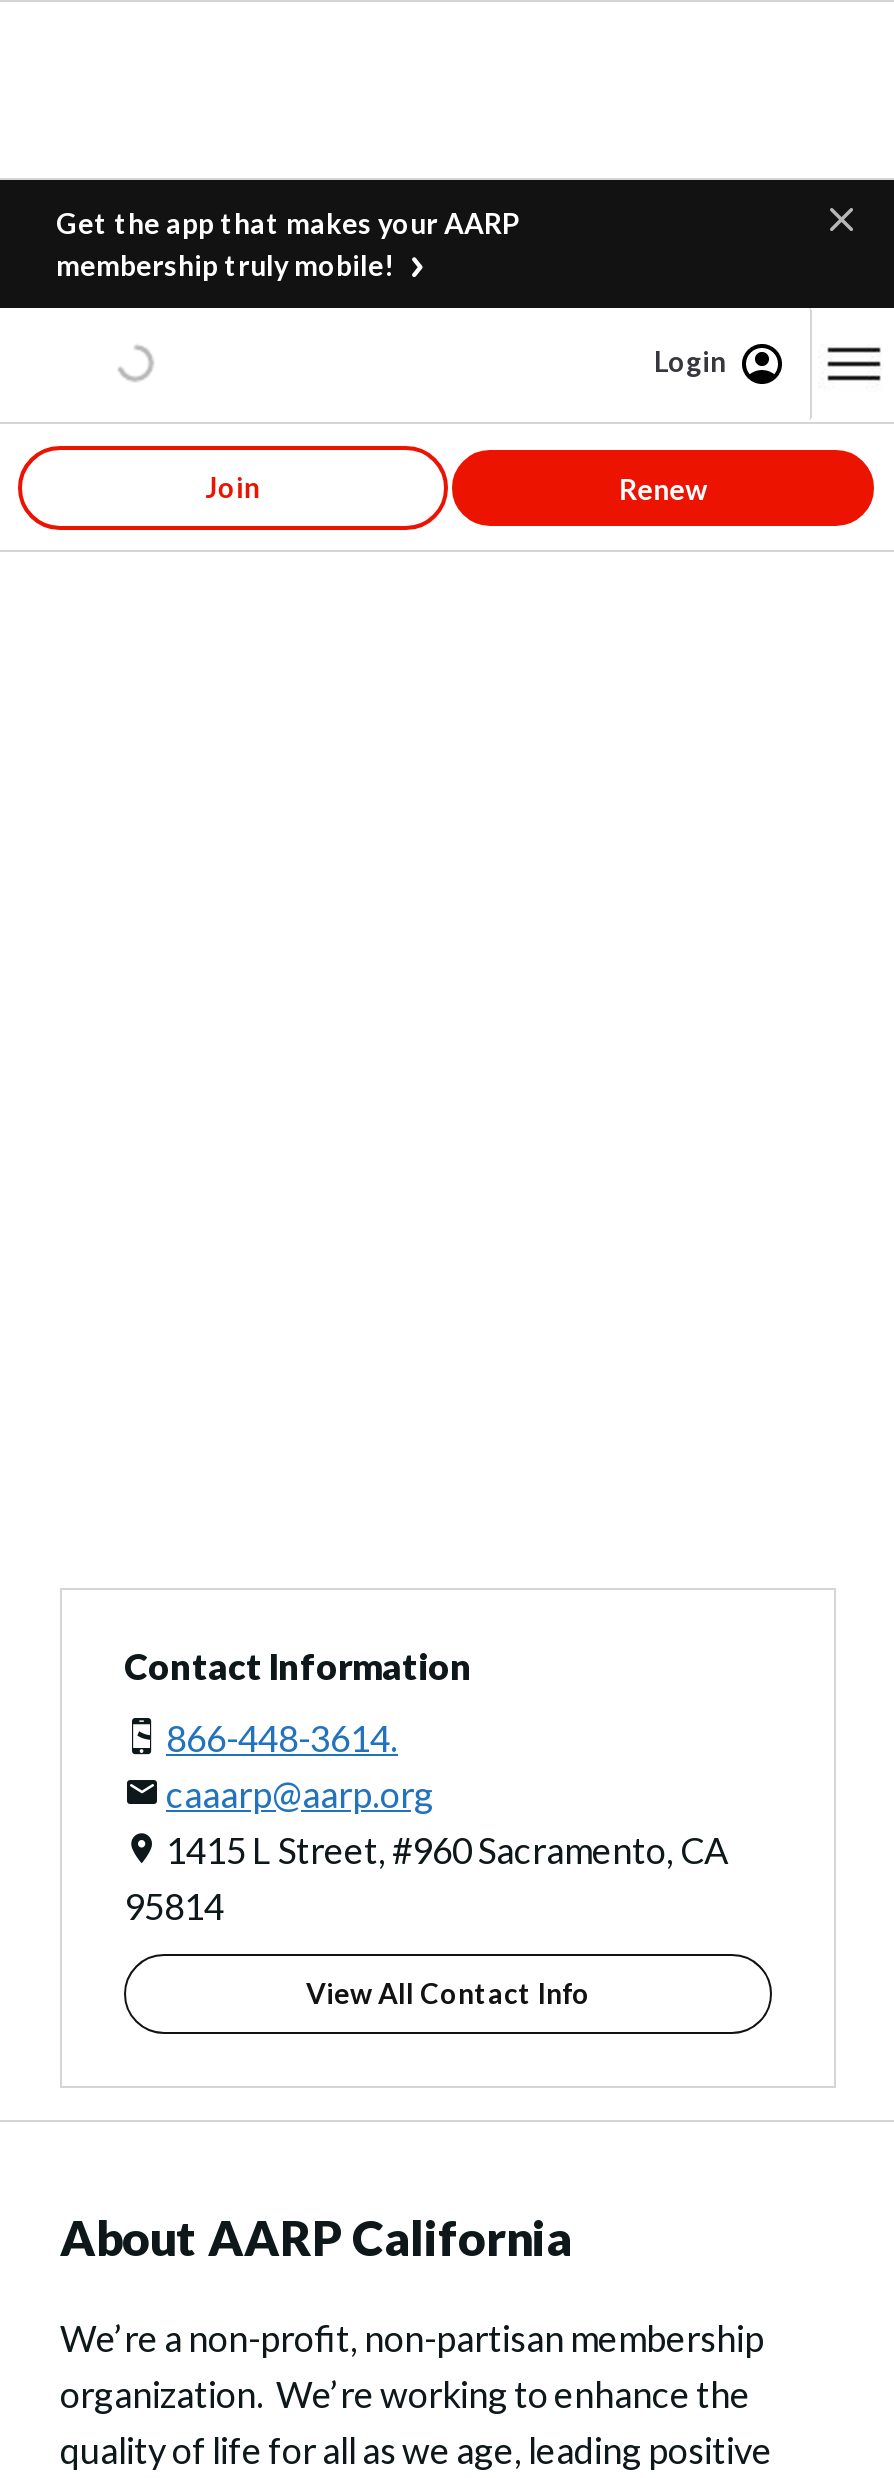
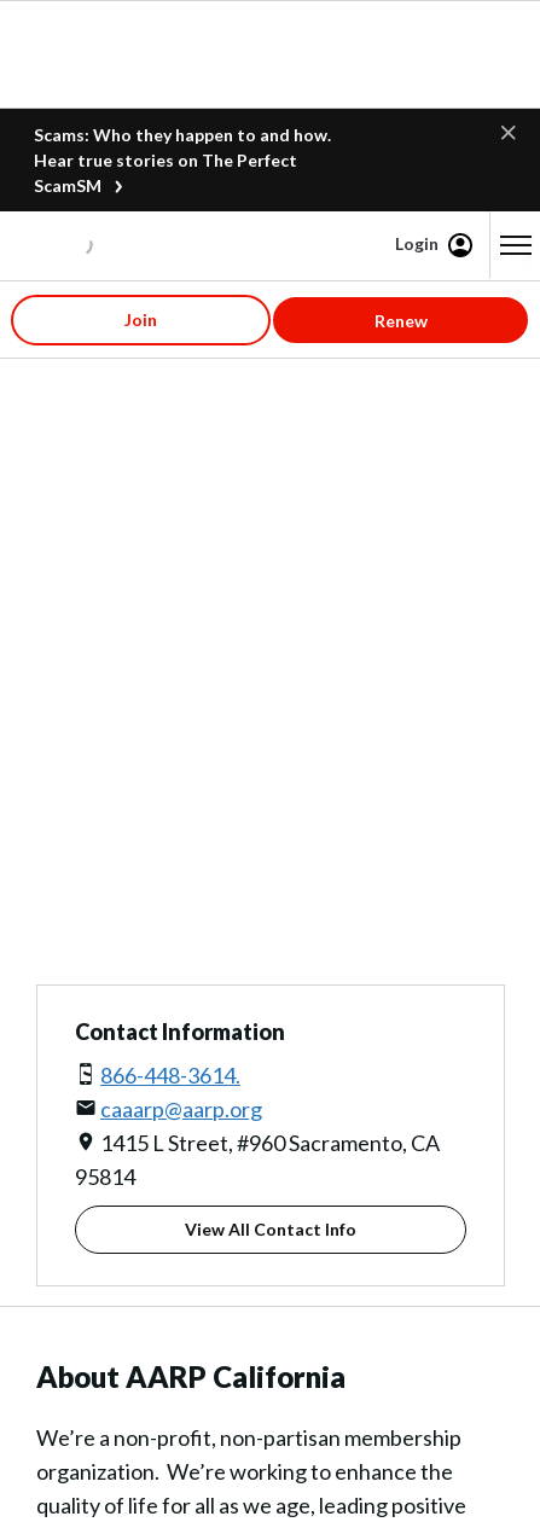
[56,206,520,282] Get the app that makes your AARP | membership truly mobile! -> [34,124,331,196] Scams: Who they happen to and how. | Hear true stories on The Perfect | ScamSM

